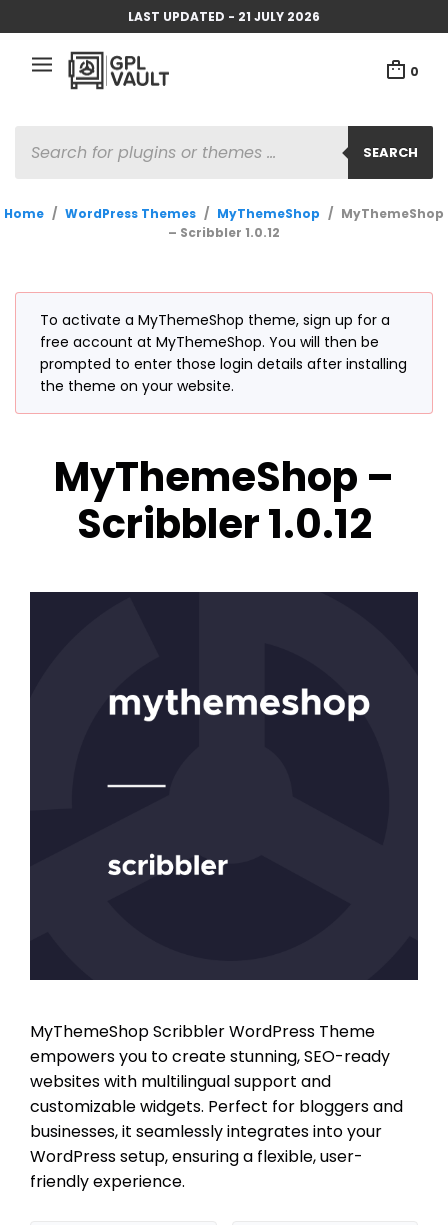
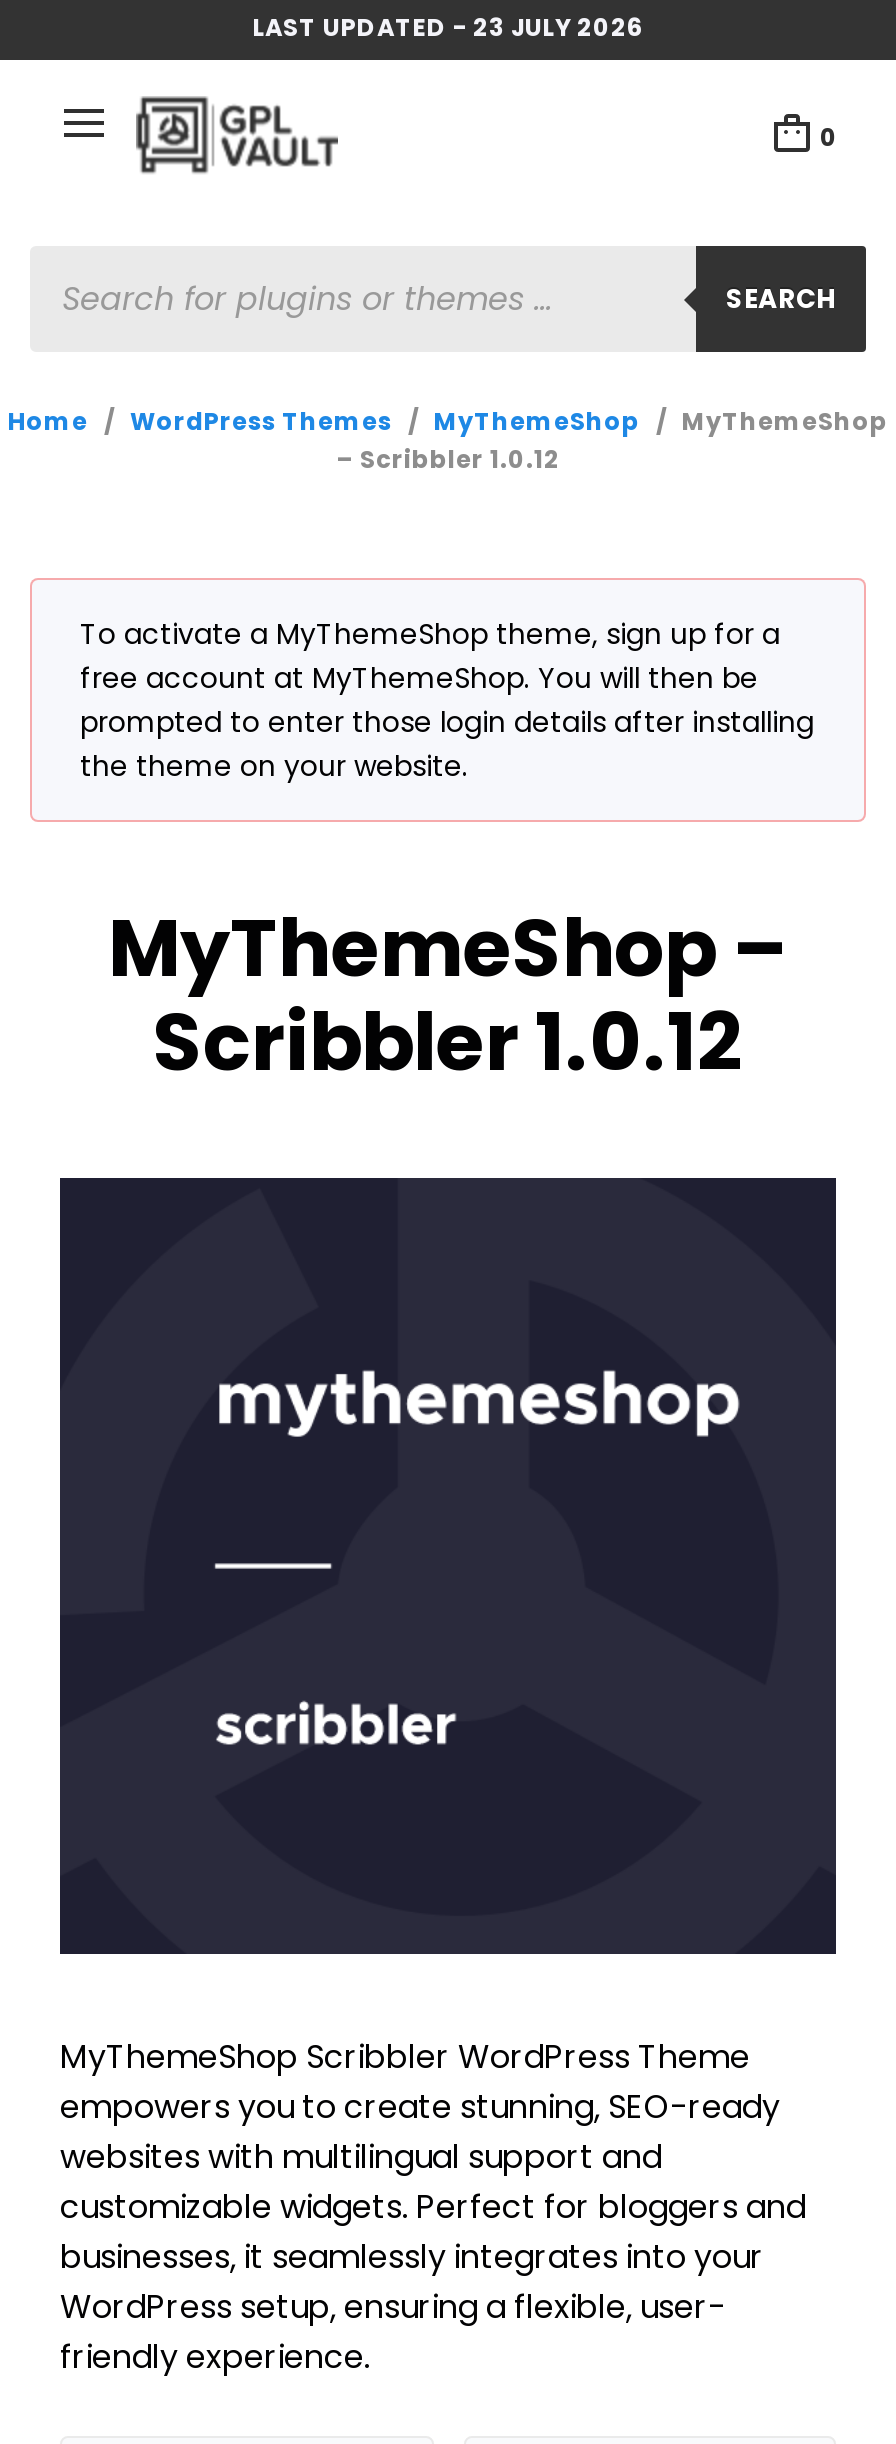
[128,7,320,24] LAST UPDATED - 21 JULY 2026 -> [253,9,643,43] LAST UPDATED - 23 JULY 2026

